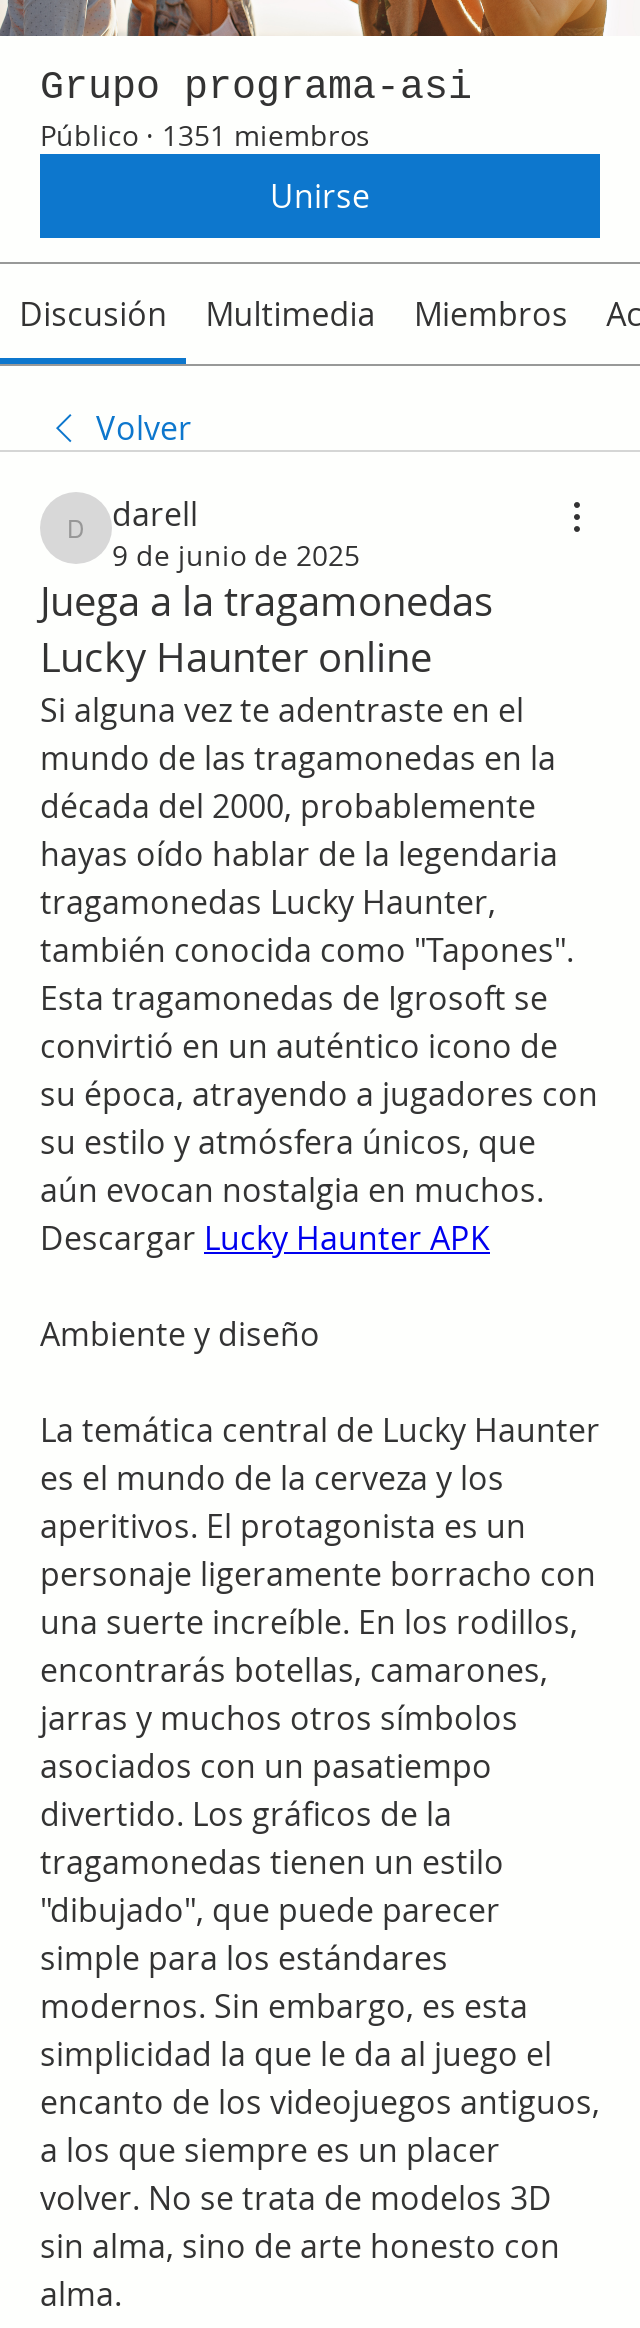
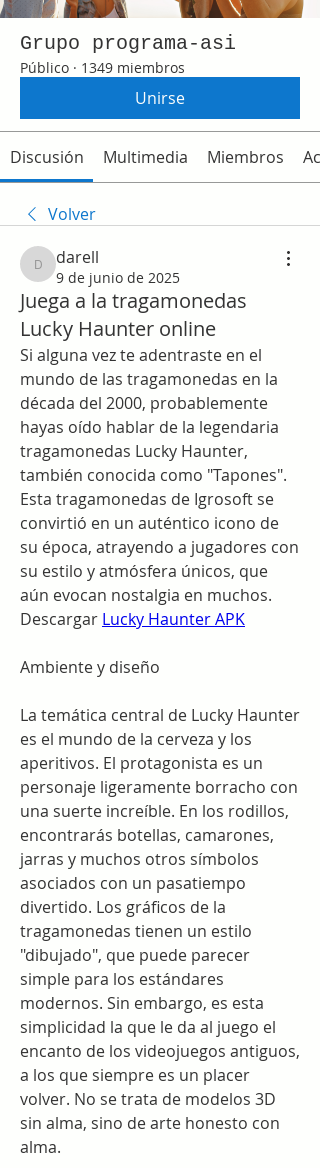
[40,116,370,154] Público · 1351 miembros -> [20,58,185,77] Público · 1349 miembros

